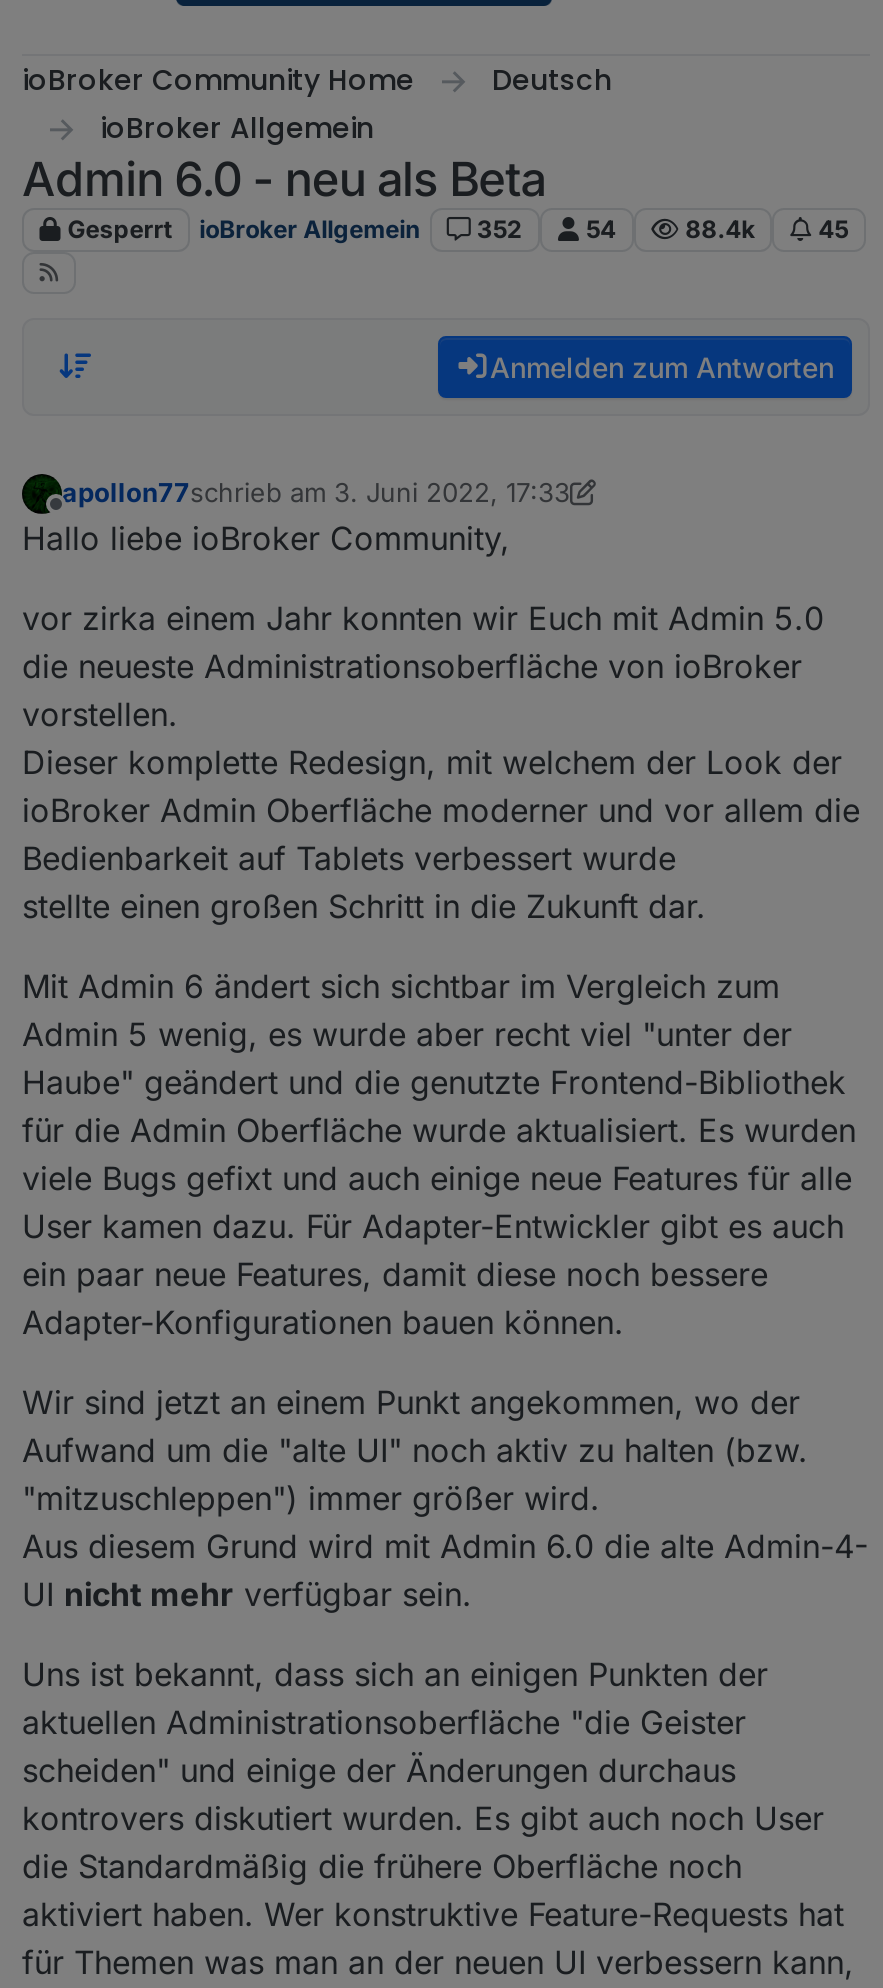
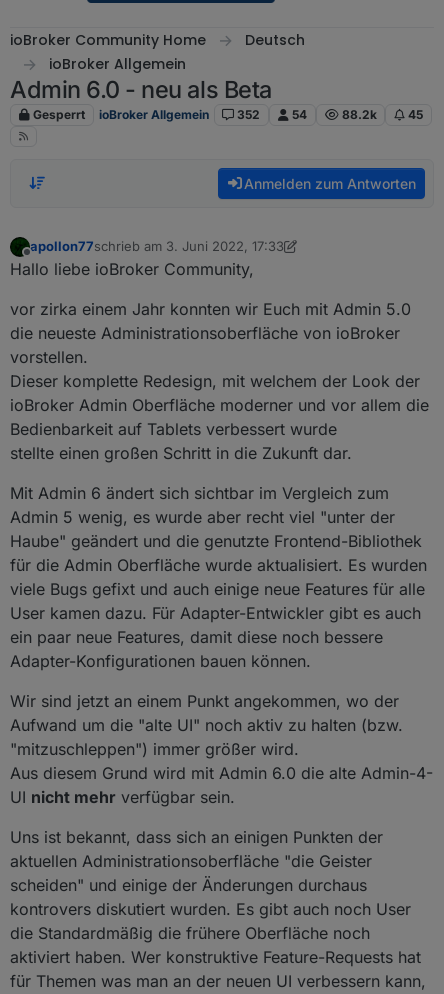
[685,214,755,244] 88.4k -> [342,107,377,122] 88.2k

